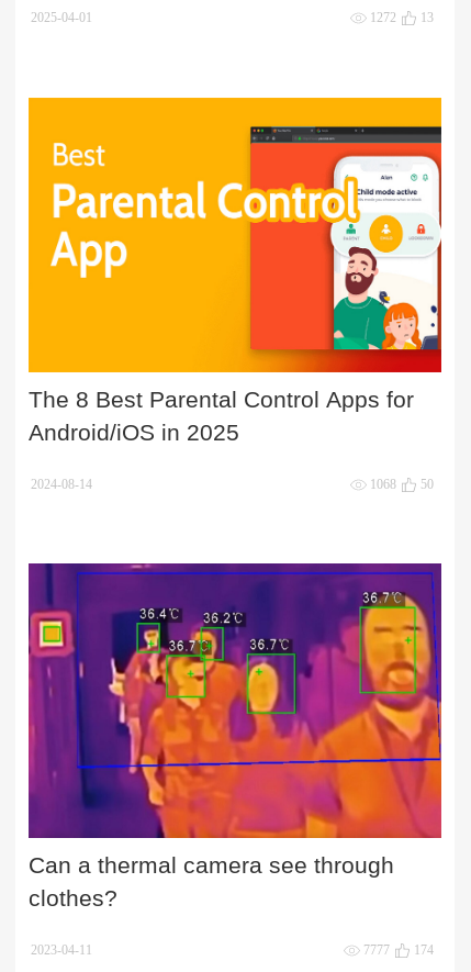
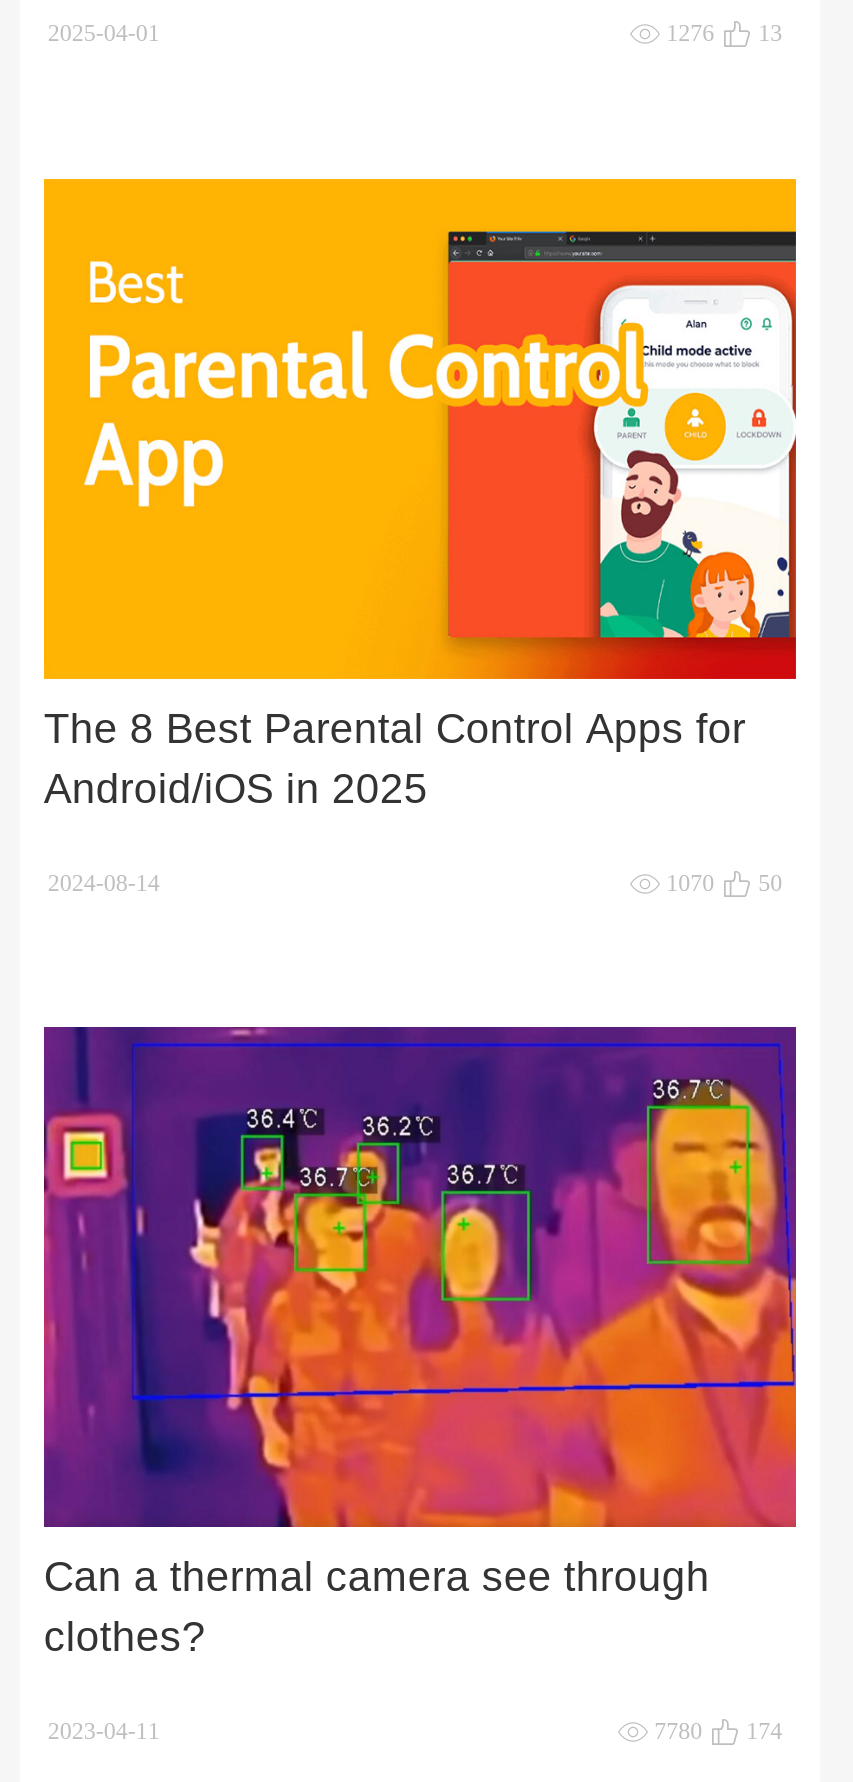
[370,10,434,25] 1272 13 -> [666,19,782,47] 1276 13
[370,476,434,492] 1068 50 -> [666,868,782,896] 1070 50
[364,943,434,958] 7777 174 -> [654,1718,782,1746] 7780 174

